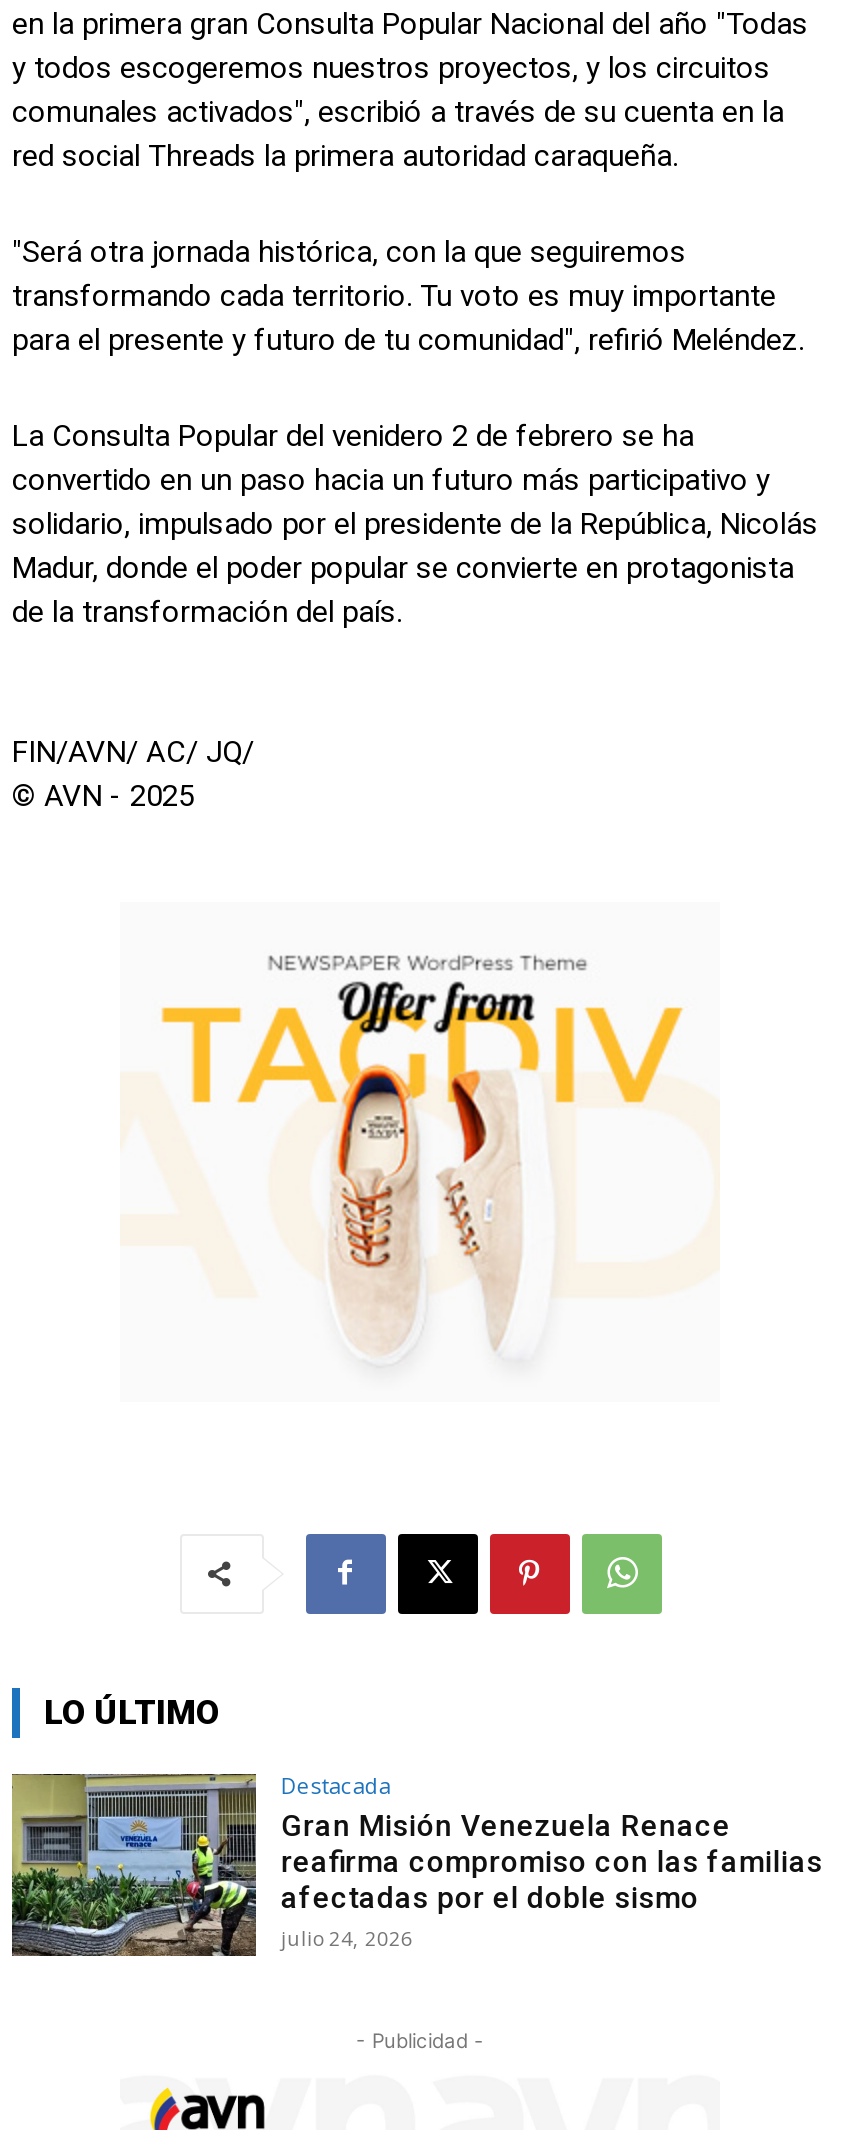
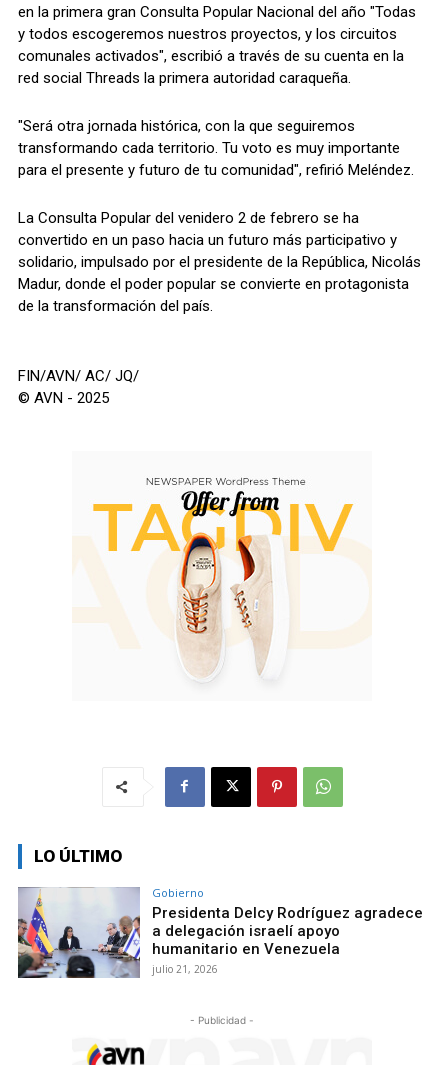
[10,1769,823,1958] [image] | Destacada | Gran Misión Venezuela Renace | reafirma compromiso con las familias | afectadas por el doble sismo | julio 24, 2026 -> [17,885,423,978] [image] | Gobierno | Presidenta Delcy Rodríguez agradece | a delegación israelí apoyo | humanitario en Venezuela | julio 21, 2026

